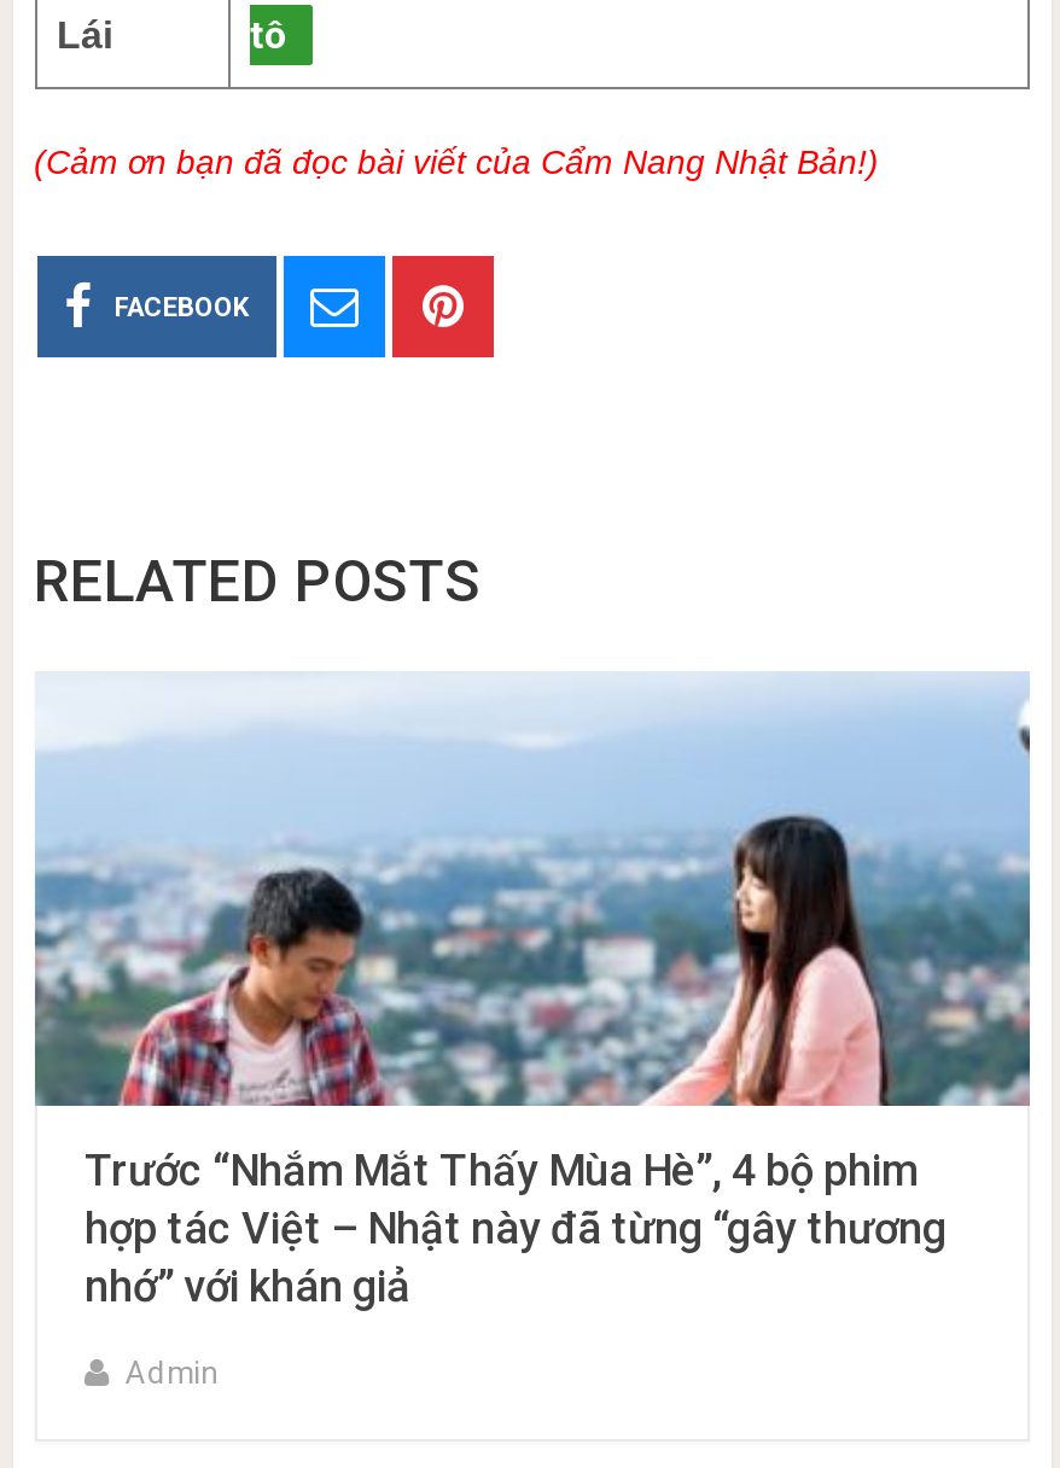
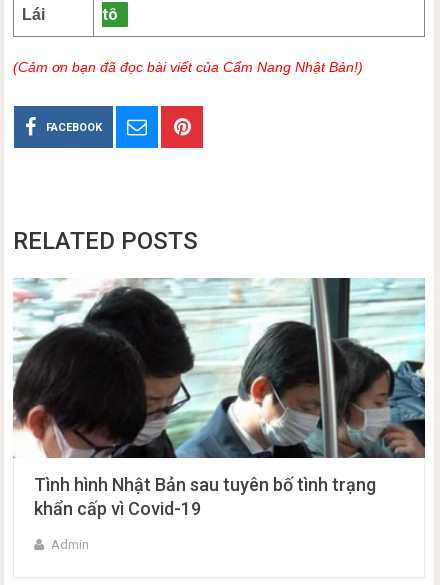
[33,671,1032,1311] [image] | Trước “Nhắm Mắt Thấy Mùa Hè”, 4 bộ phim | hợp tác Việt – Nhật này đã từng “gây thương | nhớ” với khán giả -> [13,277,425,519] [image] | Tình hình Nhật Bản sau tuyên bố tình trạng | khẩn cấp vì Covid-19

